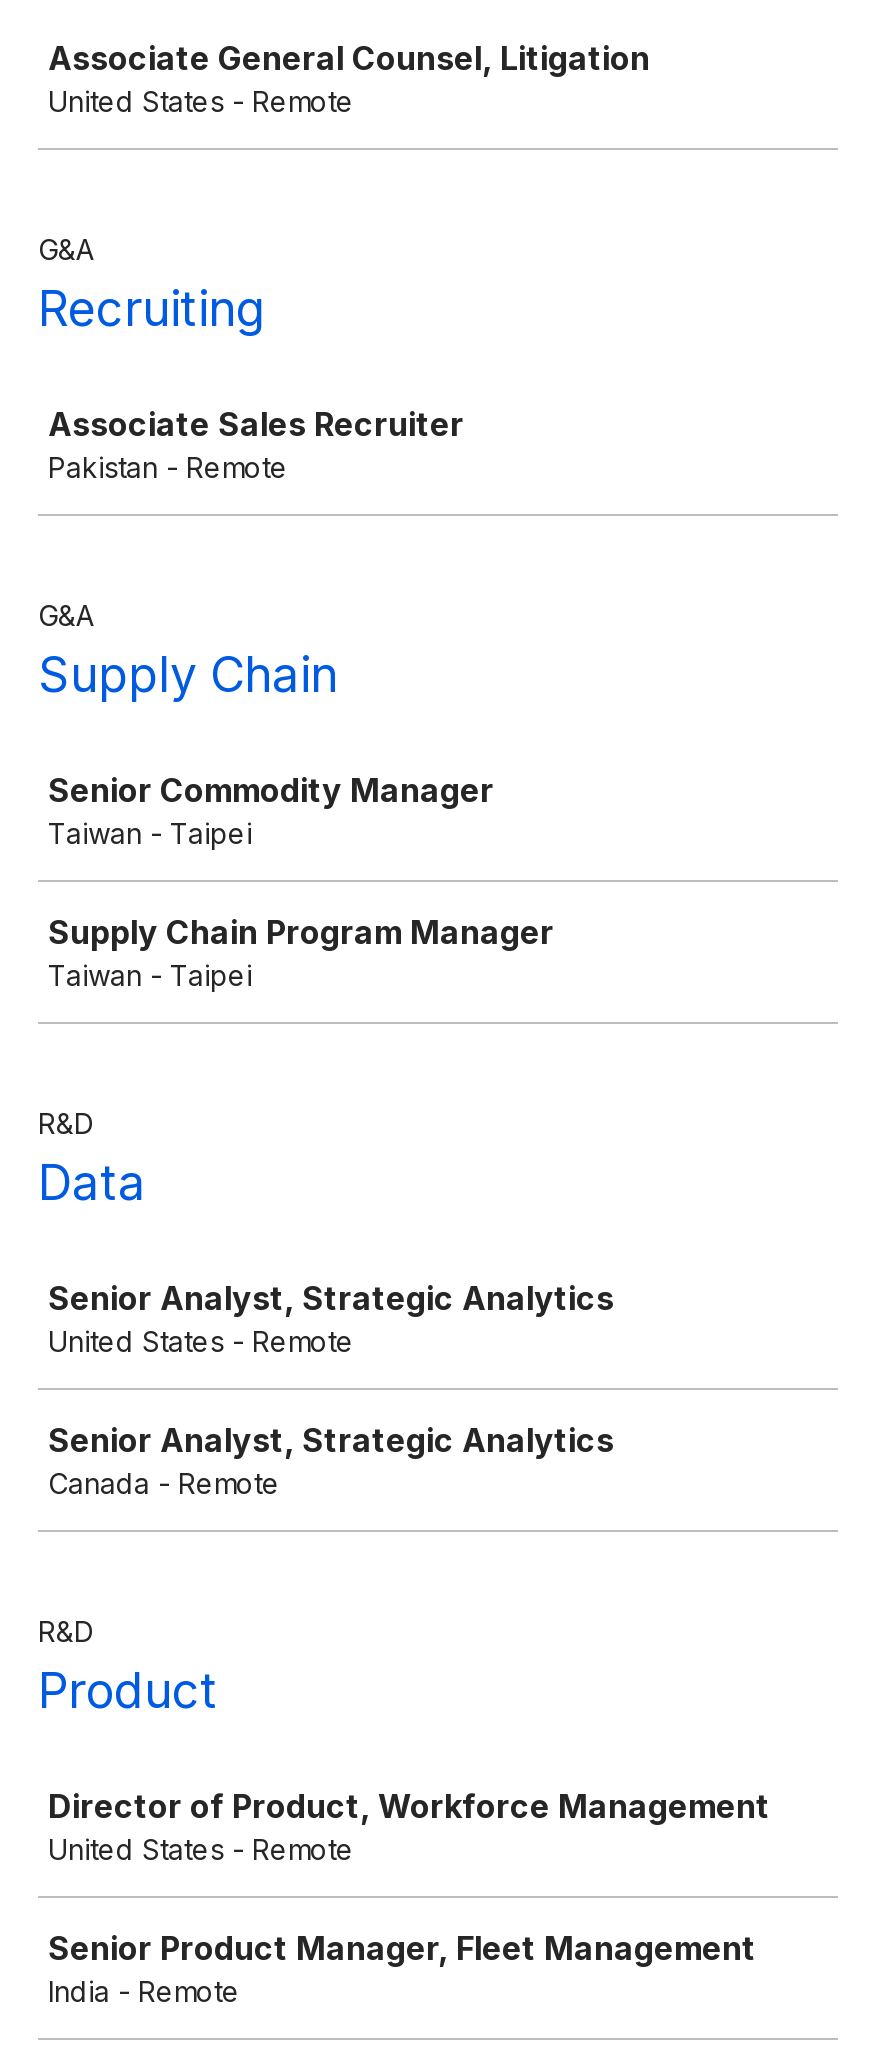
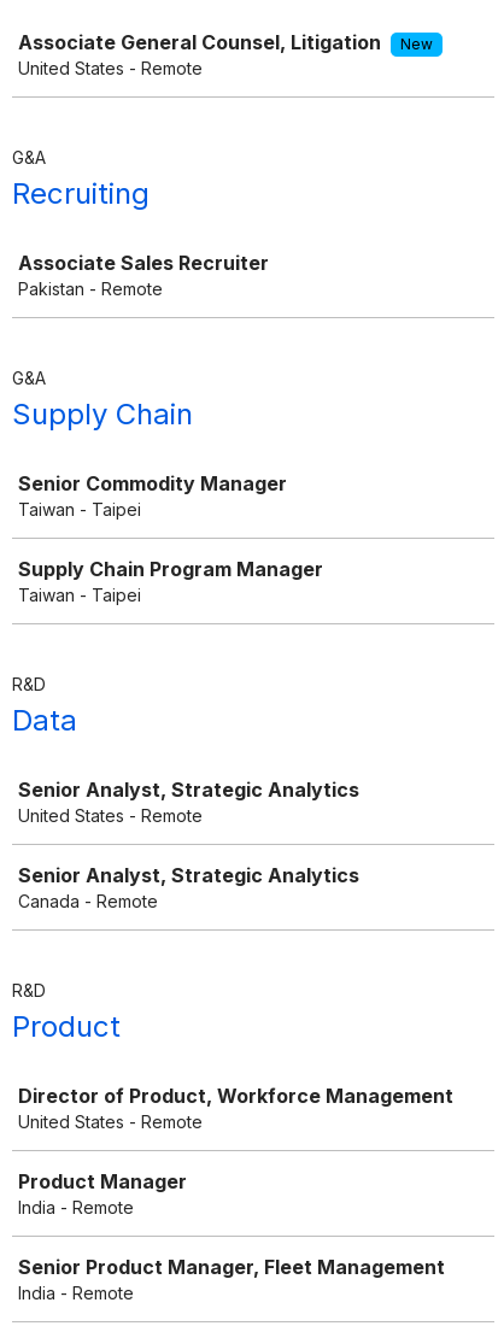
none -> [400,35,433,53] New
none -> [18,1169,187,1218] Product Manager | India - Remote

